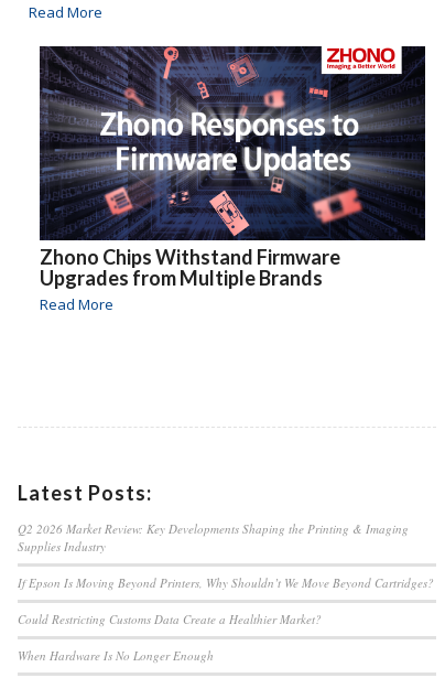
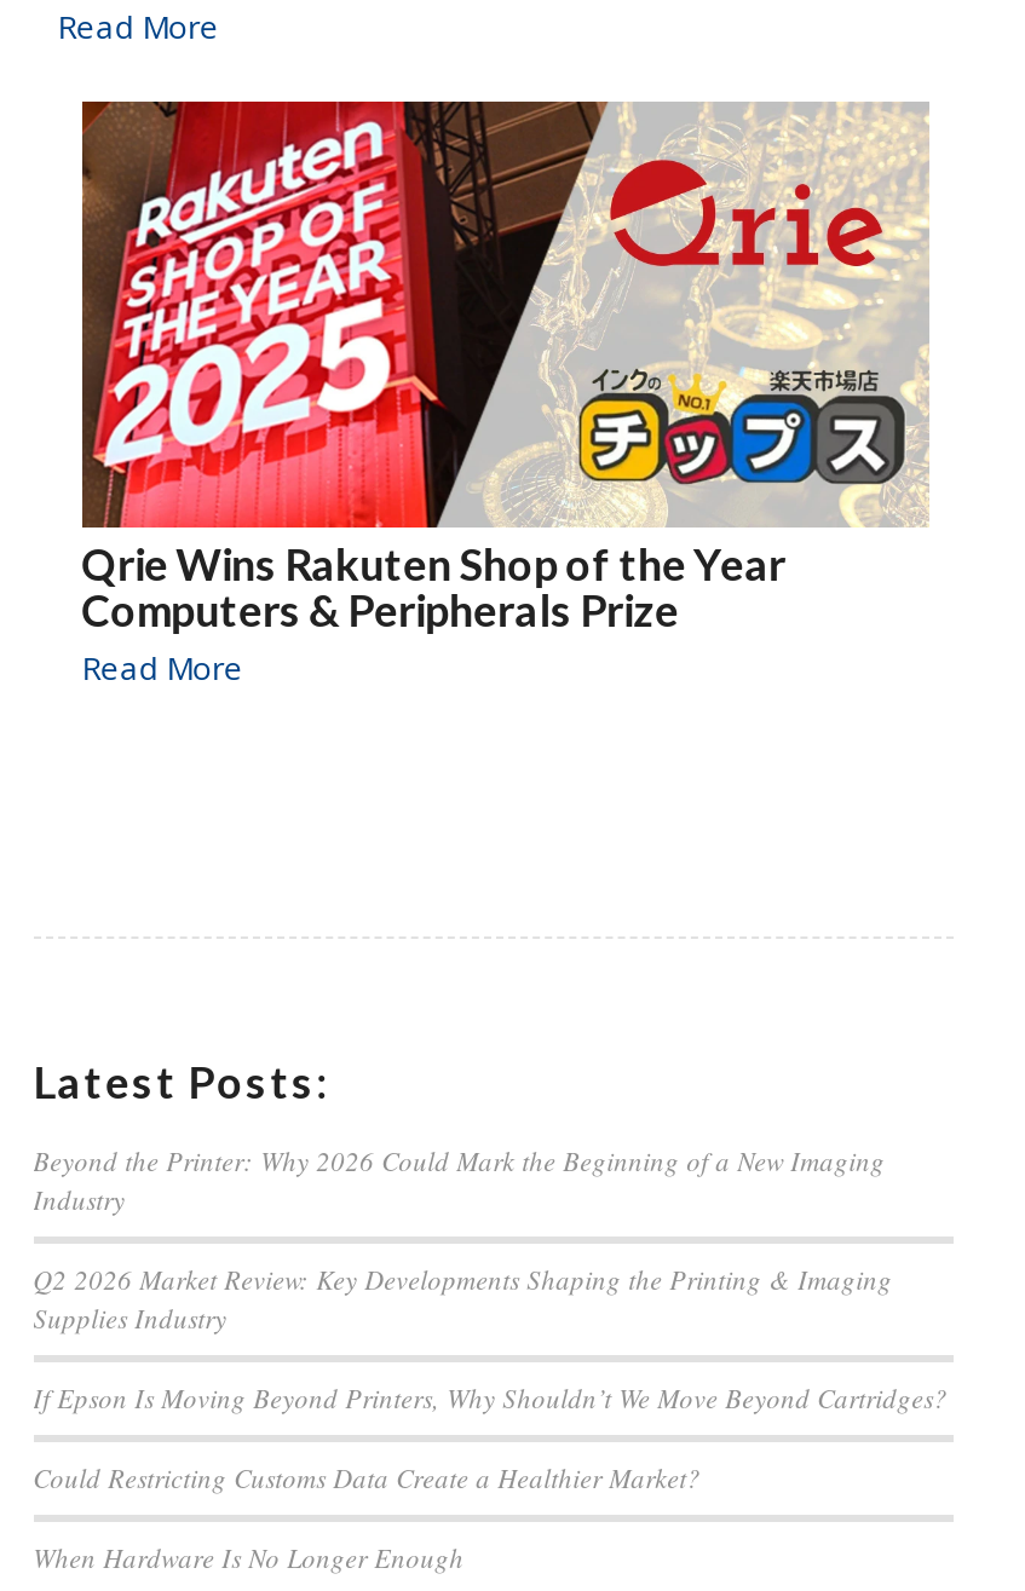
[39,45,426,290] [image] | Zhono Chips Withstand Firmware | Upgrades from Multiple Brands -> [80,99,929,637] [image] | Qrie Wins Rakuten Shop of the Year | Computers & Peripherals Prize
none -> [33,1142,885,1217] Beyond the Printer: Why 2026 Could Mark the Beginning of a New Imaging | Industry

